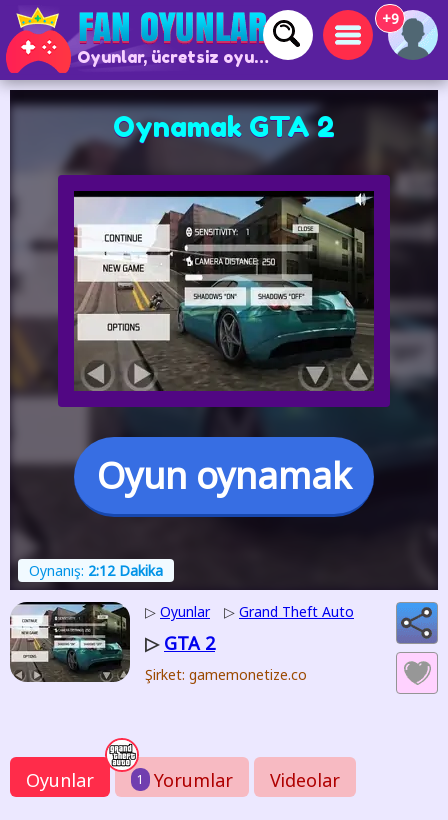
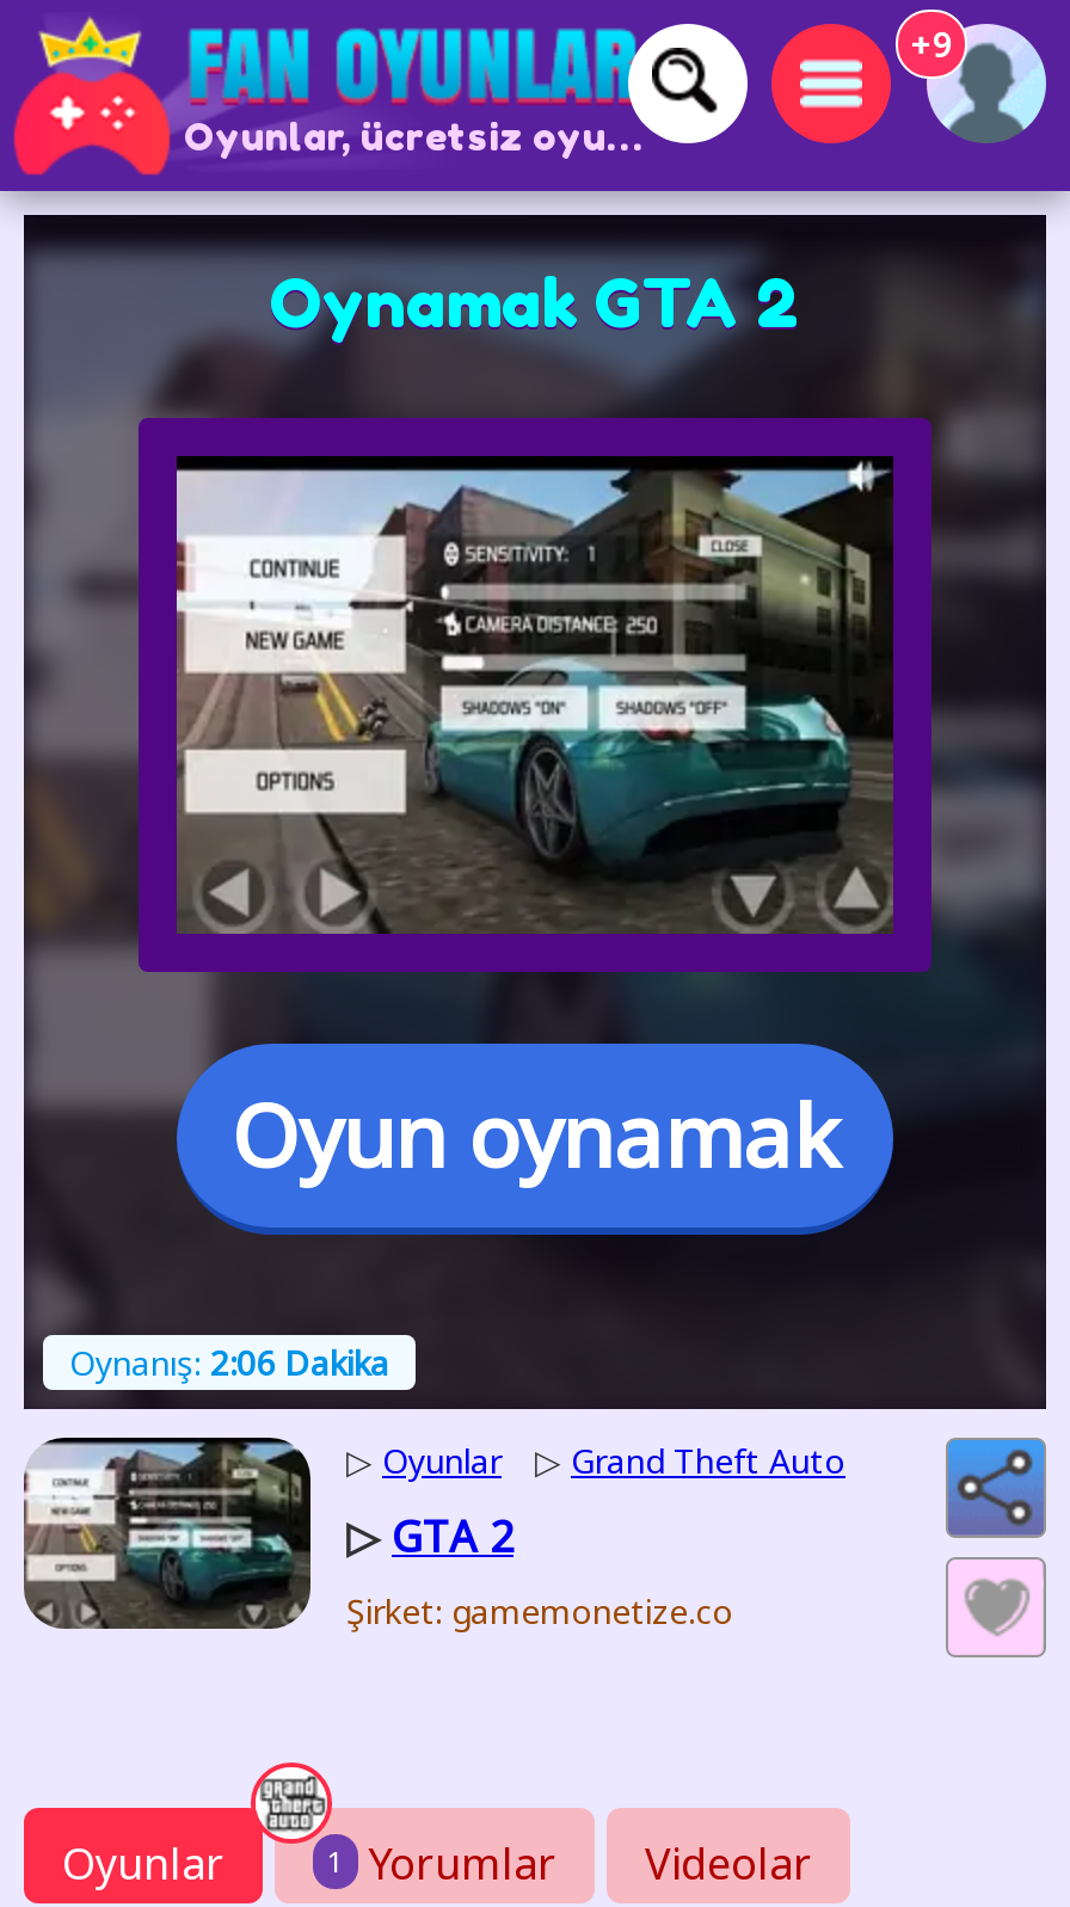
[29,561,163,580] Oynanış: 2:12 Dakika -> [69,1340,389,1385] Oynanış: 2:06 Dakika

